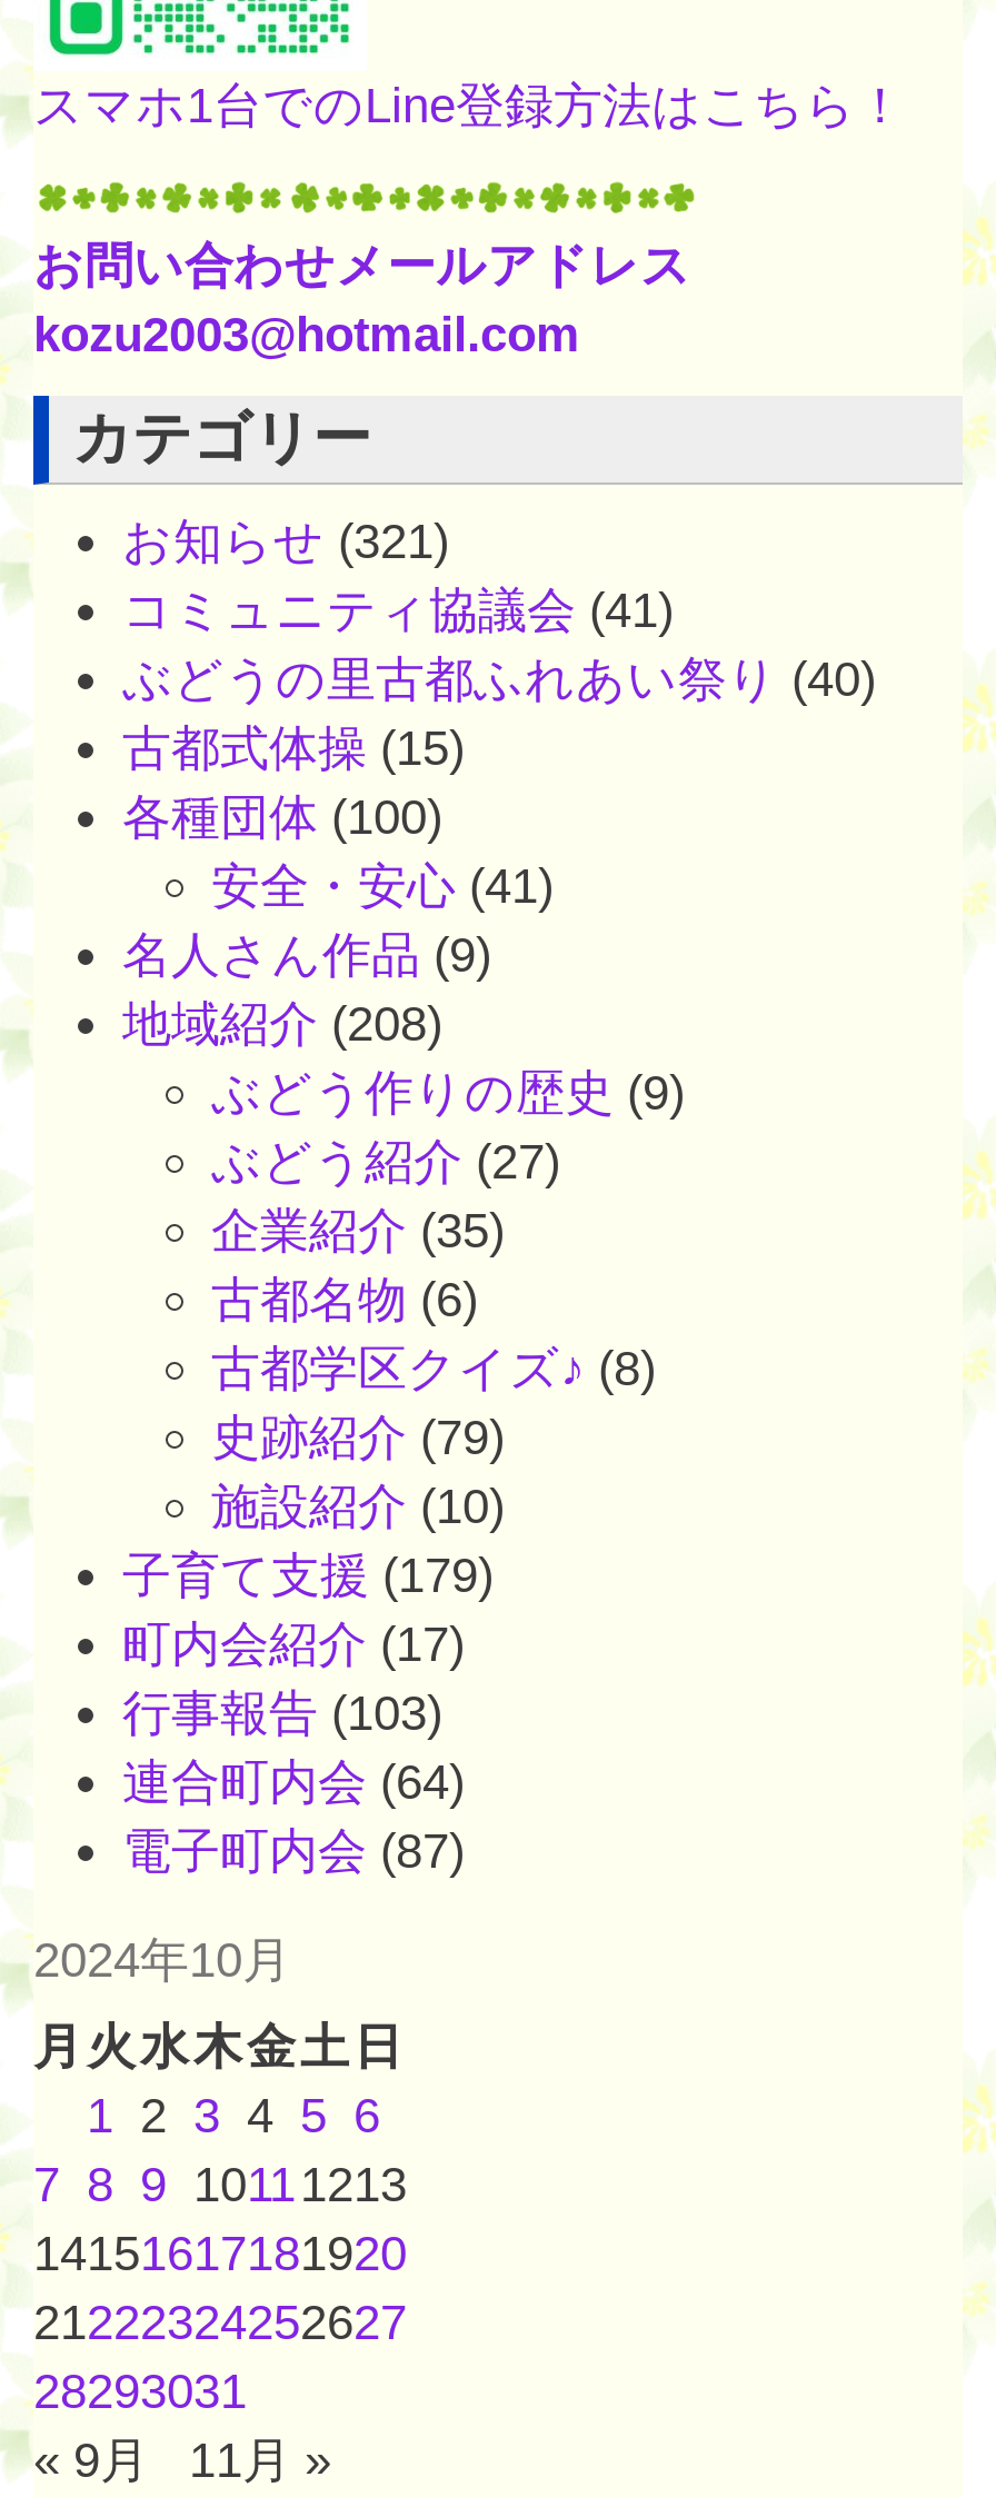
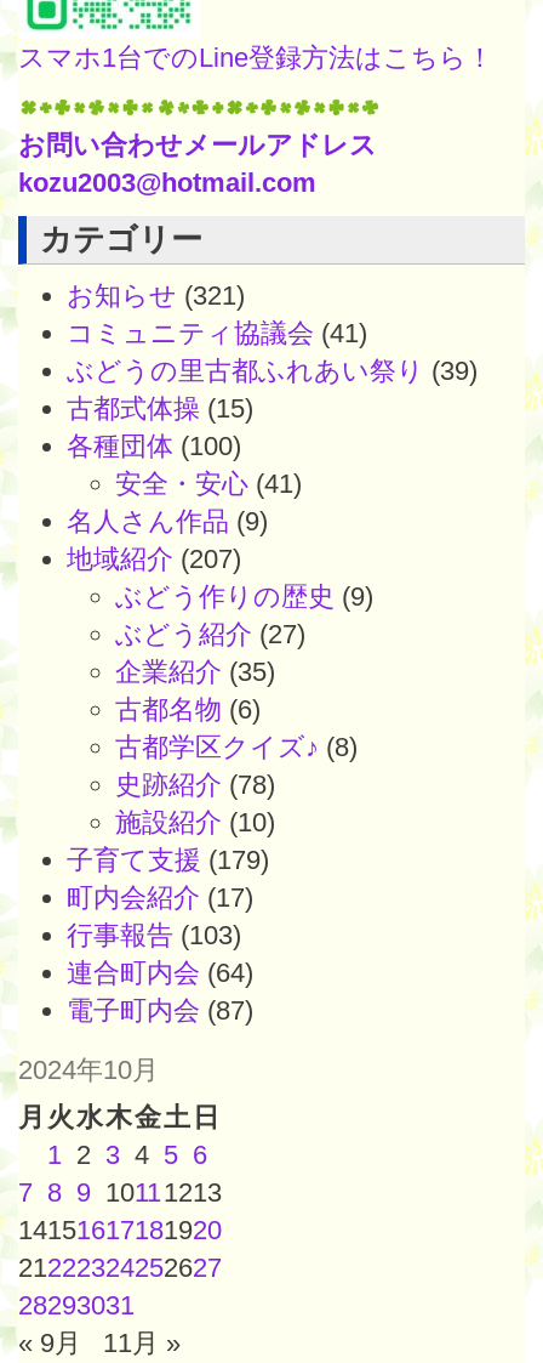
[122,652,876,708] ぶどうの里古都ふれあい祭り(40) -> [67,356,478,386] ぶどうの里古都ふれあい祭り(39)
[122,997,442,1052] 地域紹介(208) -> [67,544,241,574] 地域紹介(207)
[211,1410,505,1466] 史跡紹介(79) -> [115,770,275,800] 史跡紹介(78)

